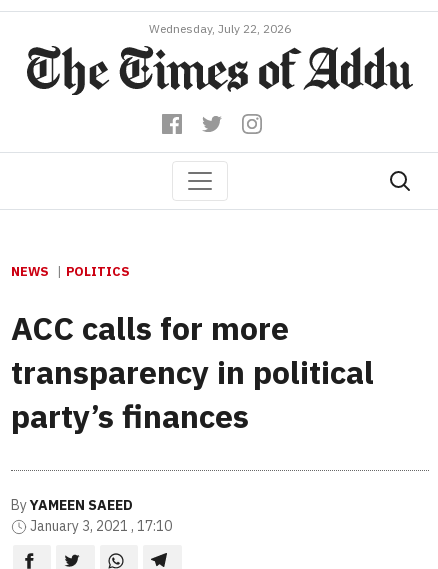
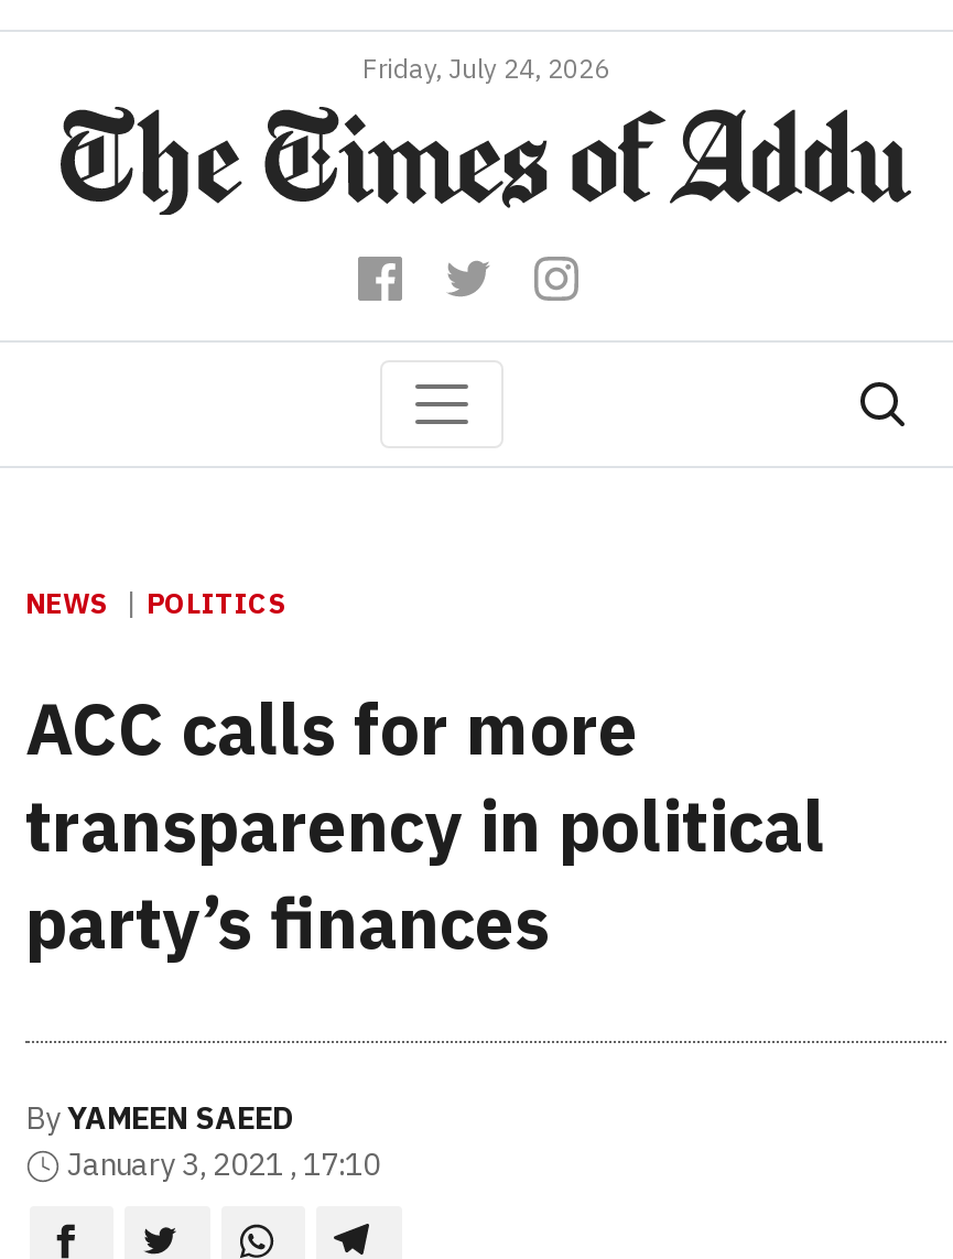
[149,21,291,36] Wednesday, July 22, 2026 -> [362,52,609,85] Friday, July 24, 2026

